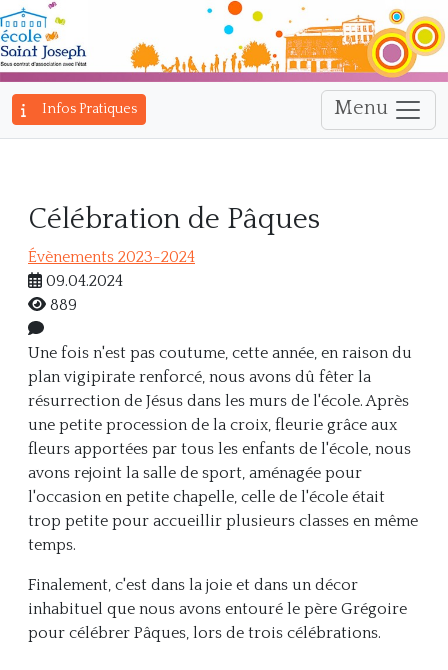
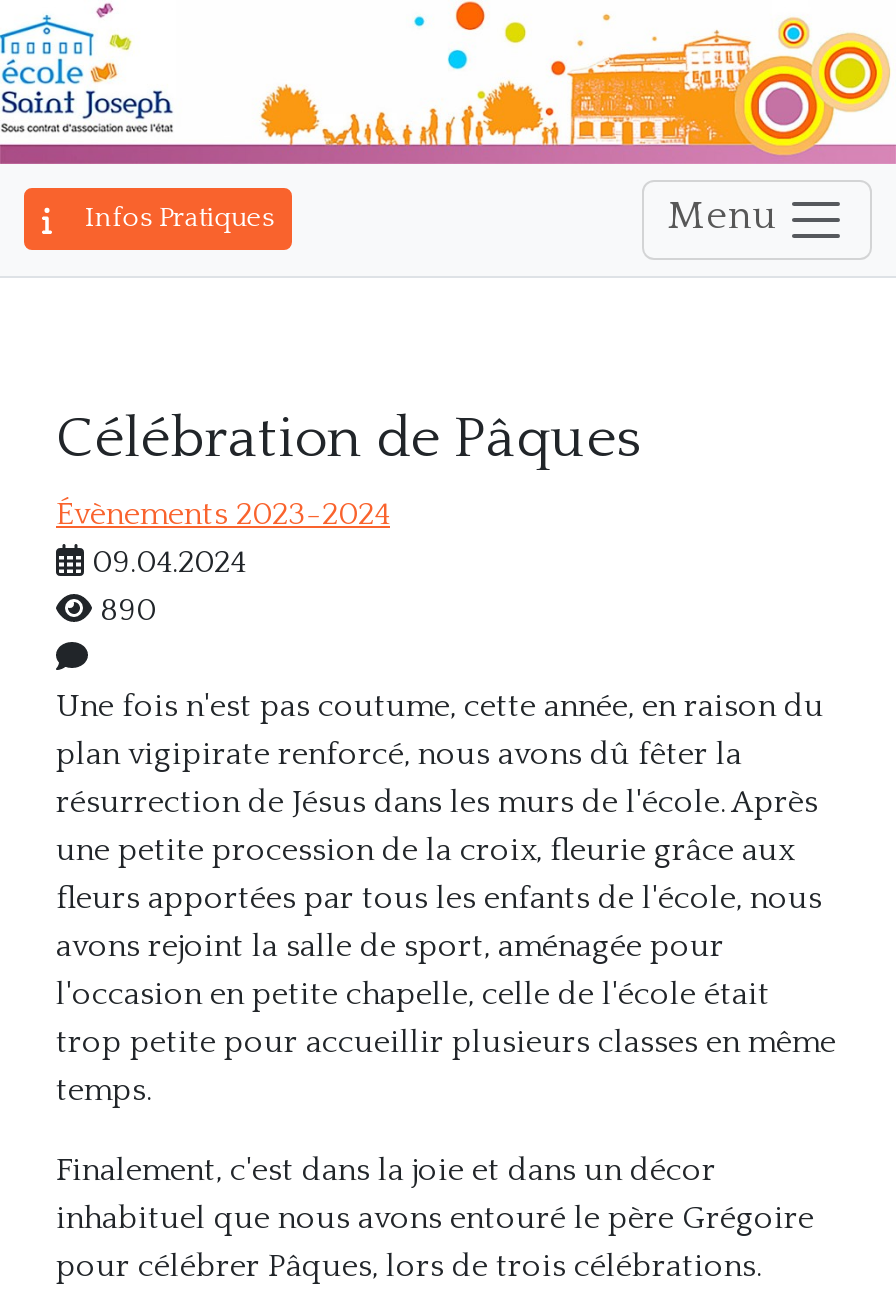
[46,296,77,314] 889 -> [92,592,156,628] 890

